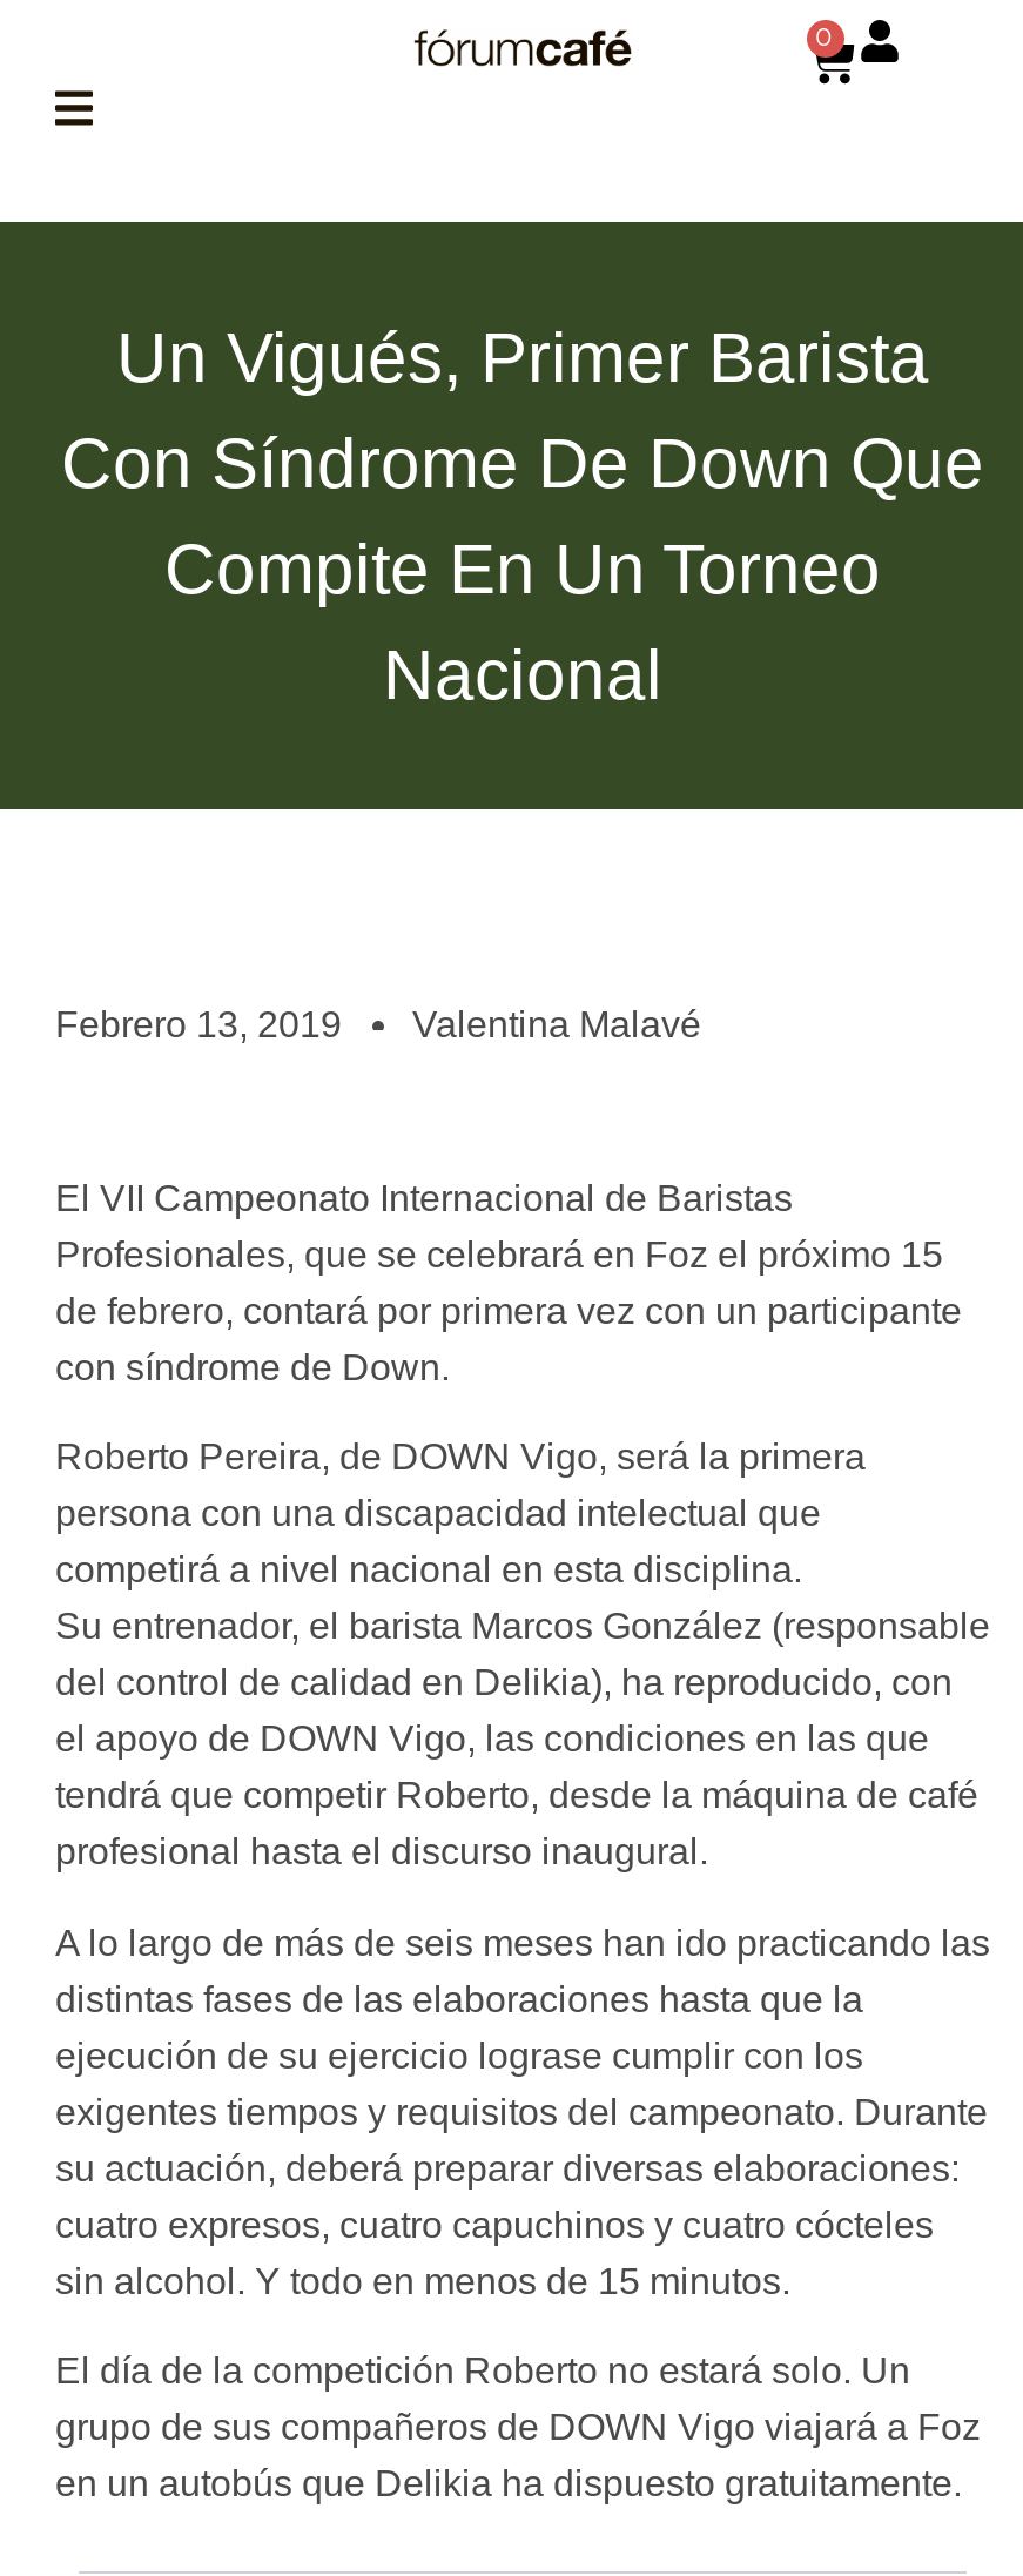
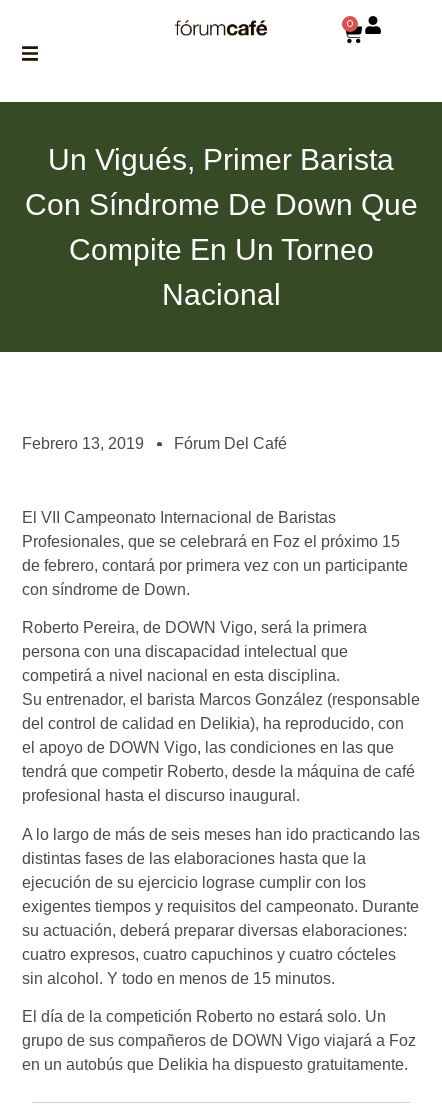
[412,1004,701,1044] Valentina Malavé -> [174,435,287,452] Fórum Del Café

